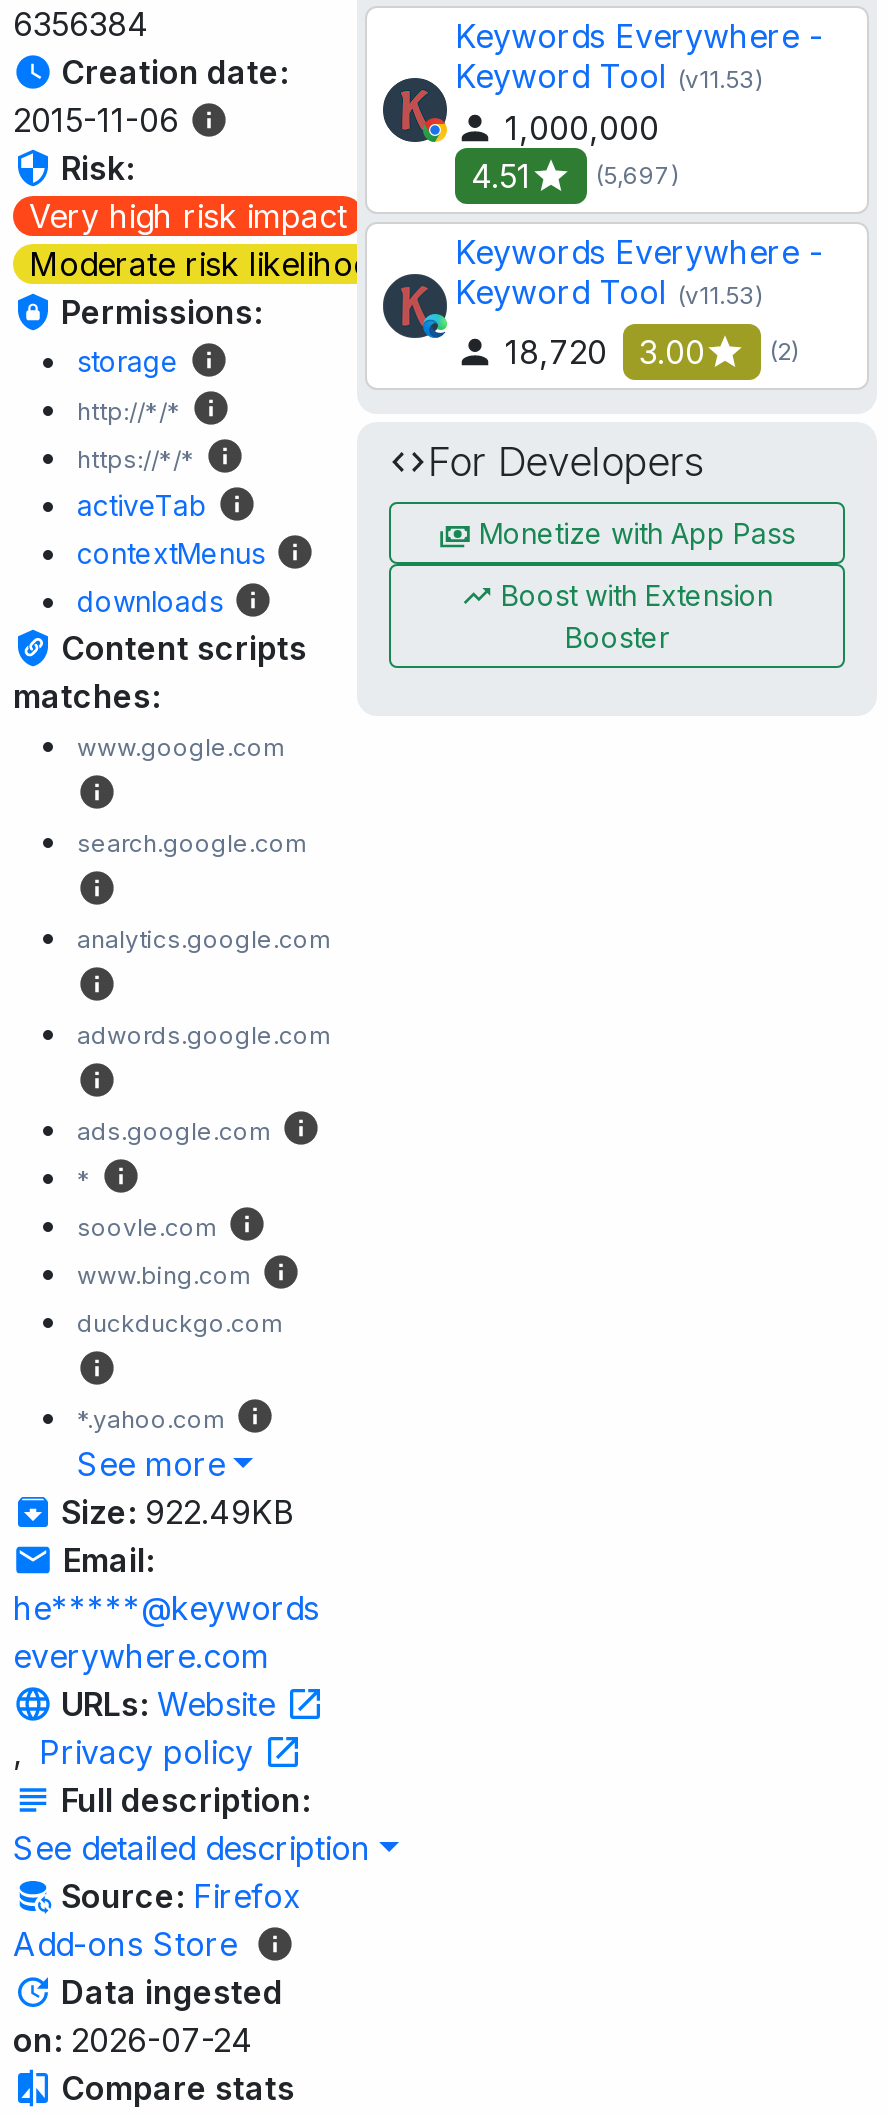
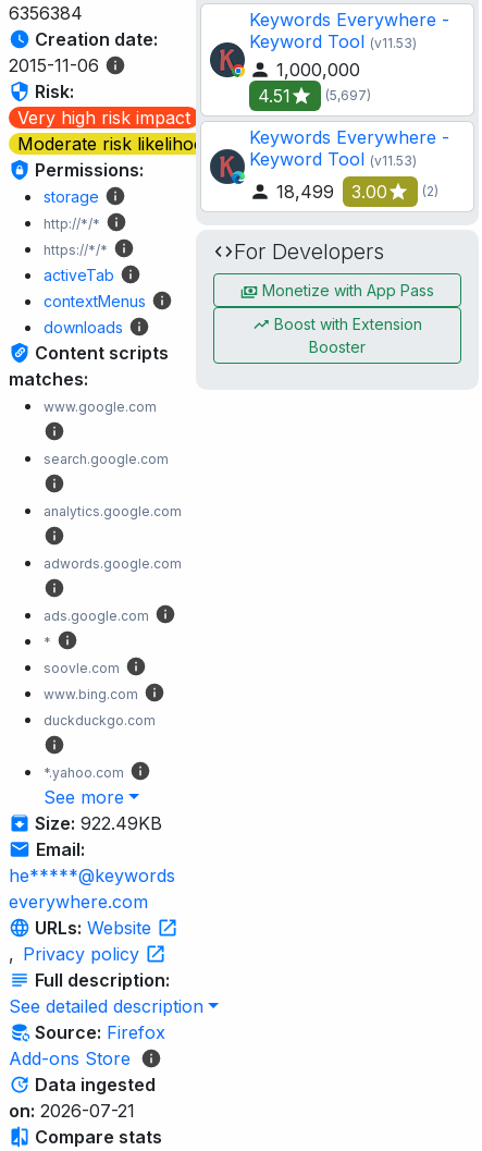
[495,332,705,372] 18,720 3.00 -> [271,181,387,202] 18,499 3.00
[13,2021,253,2061] on: 2026-07-24 -> [9,1100,135,1122] on: 2026-07-21

